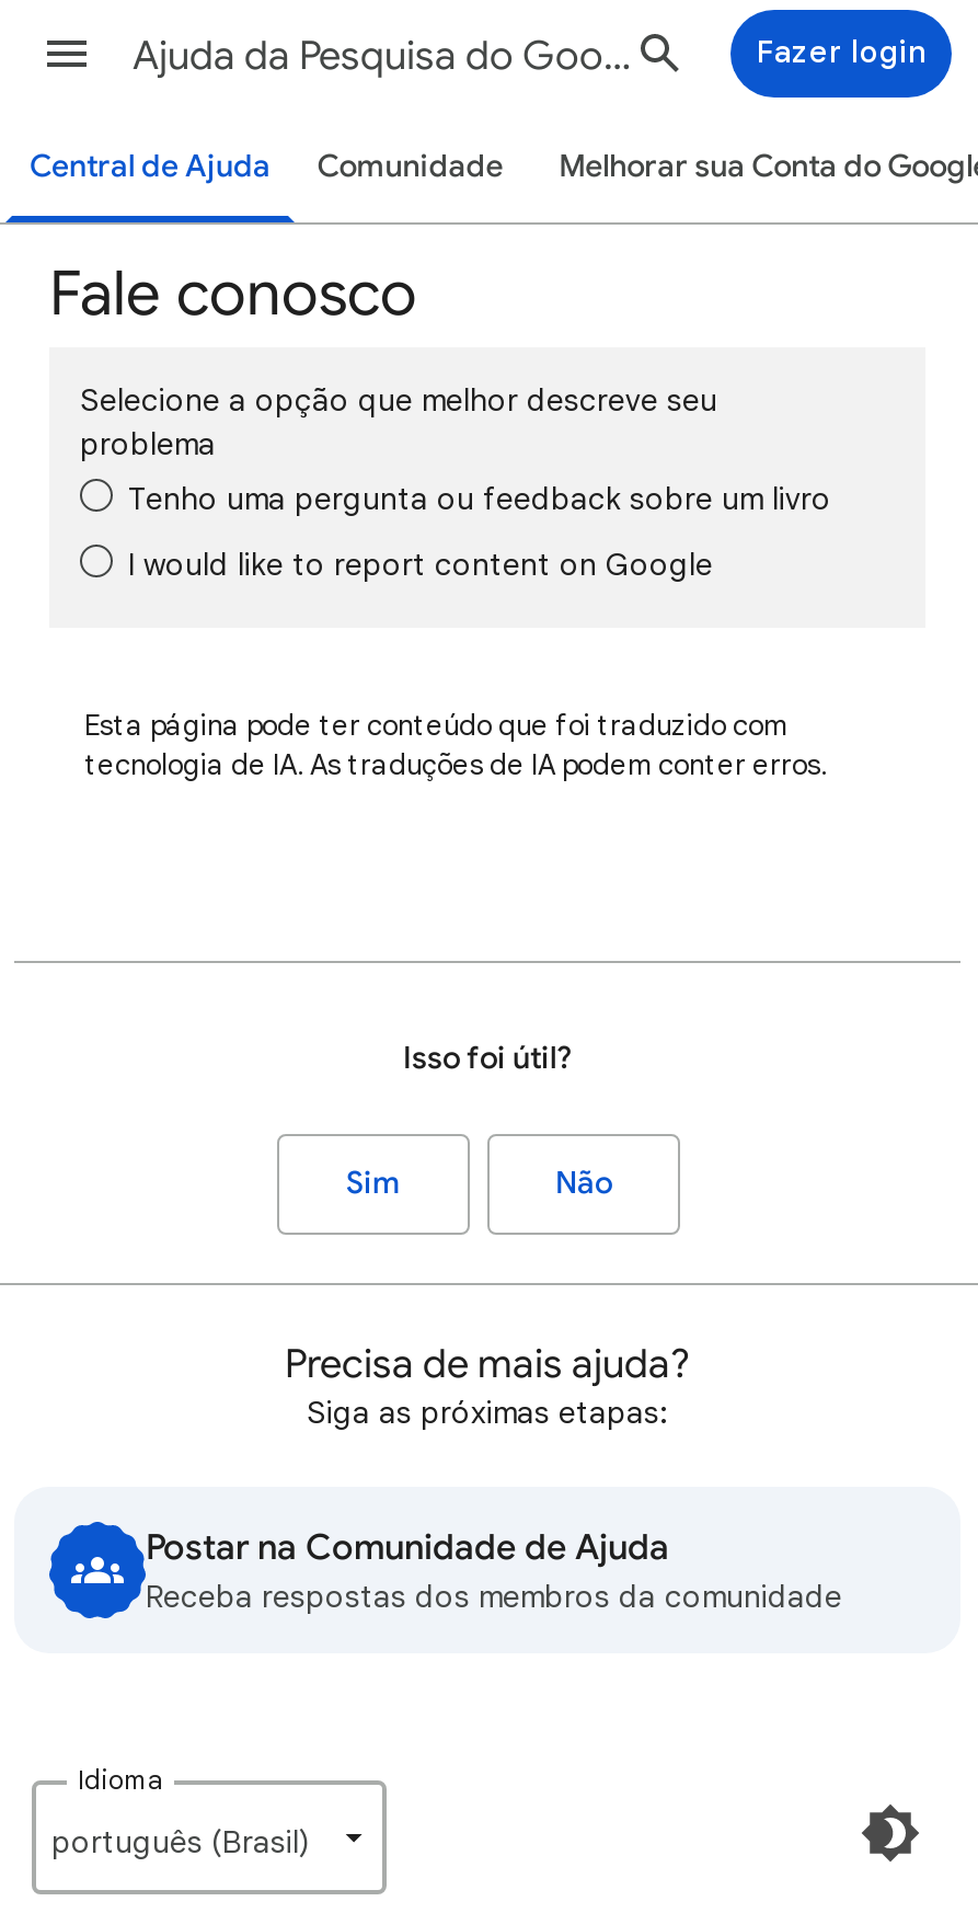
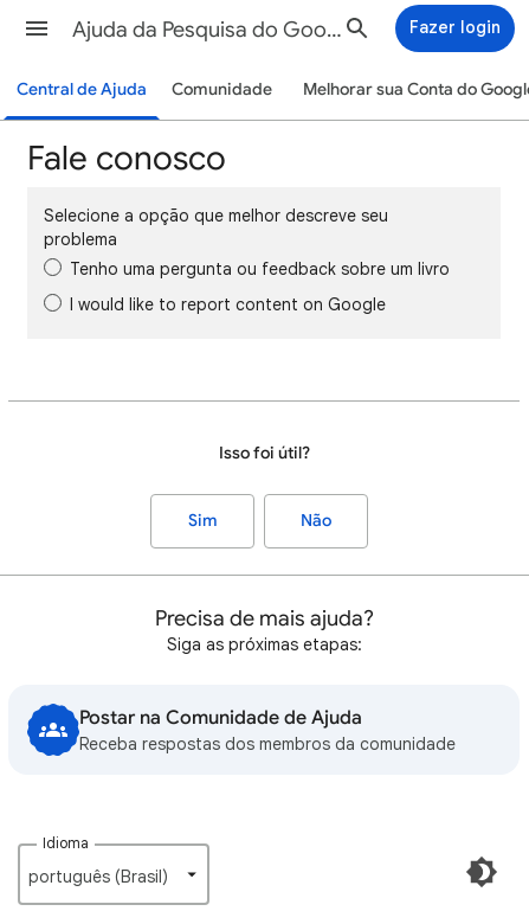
[84,707,827,783] Esta página pode ter conteúdo que foi traduzido com | tecnologia de IA. As traduções de IA podem conter erros. -> none

